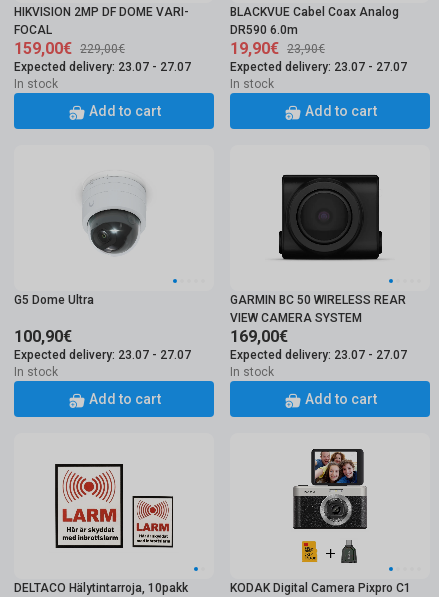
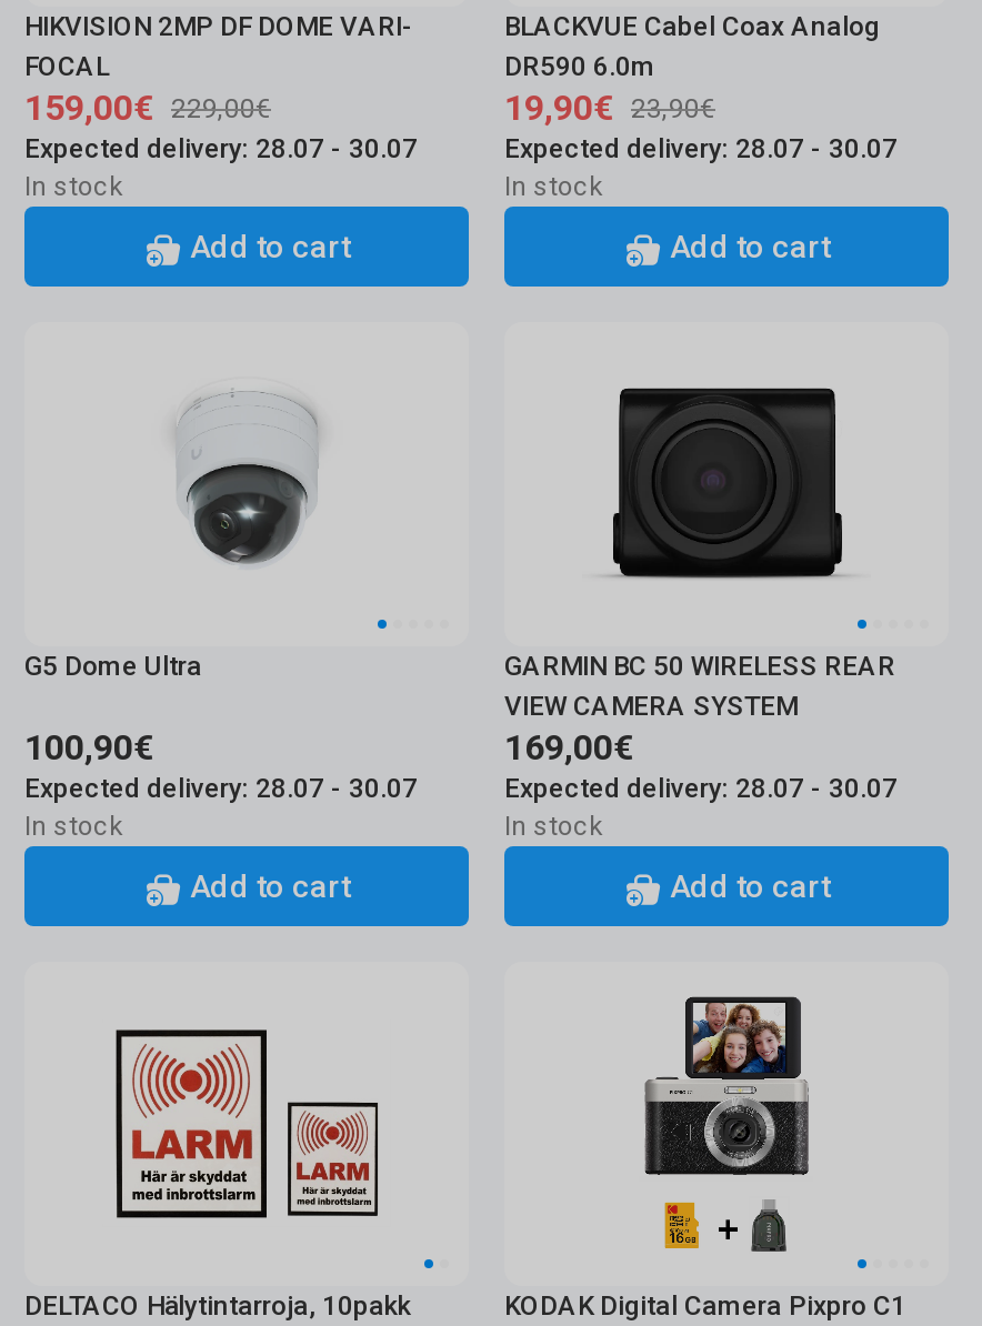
[14,60,191,74] Expected delivery: 23.07 - 27.07 -> [24,133,418,164] Expected delivery: 28.07 - 30.07
[230,60,407,74] Expected delivery: 23.07 - 27.07 -> [504,133,898,164] Expected delivery: 28.07 - 30.07
[14,348,191,362] Expected delivery: 23.07 - 27.07 -> [24,773,418,804] Expected delivery: 28.07 - 30.07
[230,348,407,362] Expected delivery: 23.07 - 27.07 -> [504,773,898,804] Expected delivery: 28.07 - 30.07

